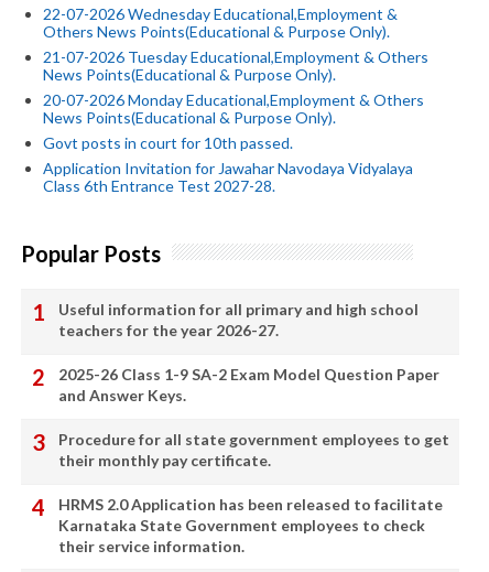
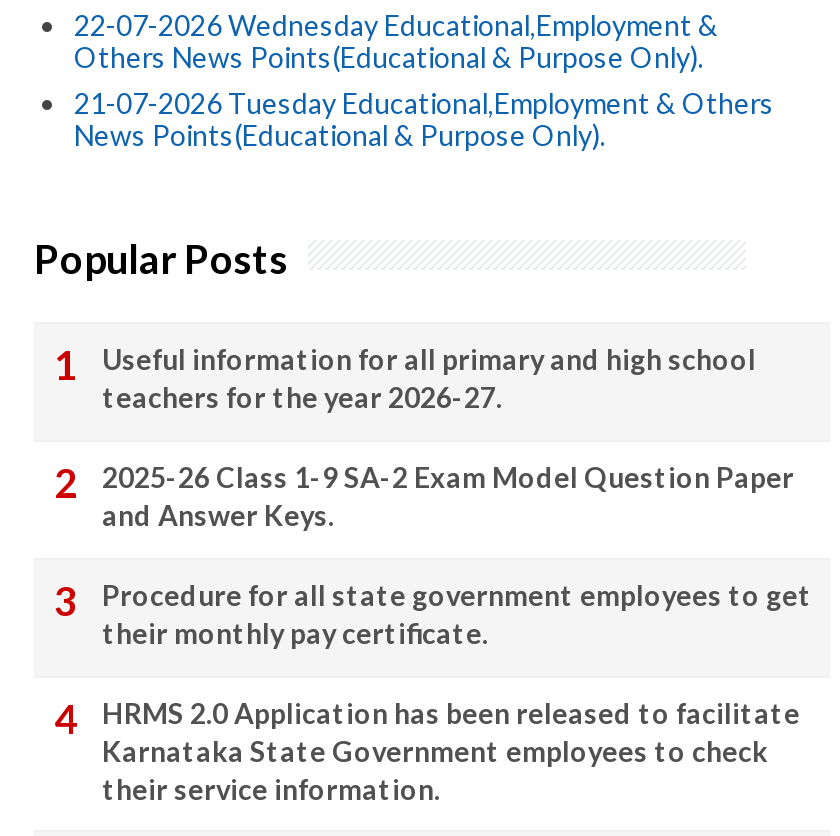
[43,91,424,195] 20-07-2026 Monday Educational,Employment & Others | News Points(Educational & Purpose Only). | Govt posts in court for 10th passed. | Application Invitation for Jawahar Navodaya Vidyalaya | Class 6th Entrance Test 2027-28. -> none

